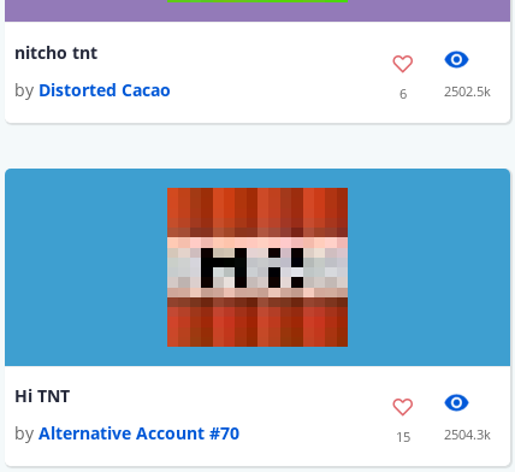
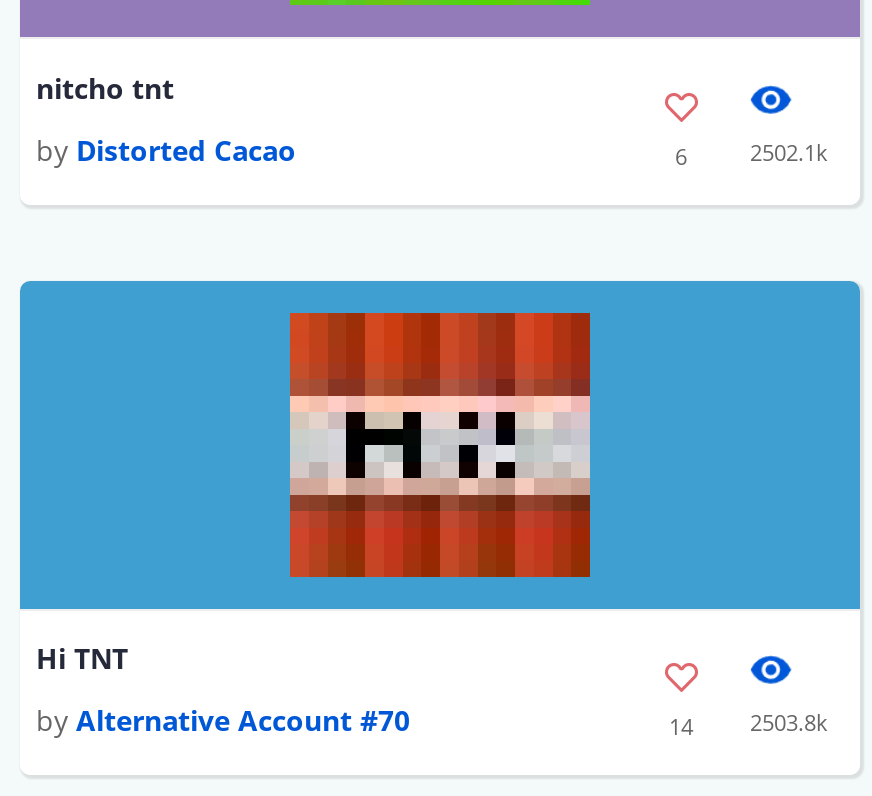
[444,82,491,100] 2502.5k -> [750,136,828,166] 2502.1k
[395,425,491,446] 15 | 2504.3k -> [669,707,828,741] 14 | 2503.8k

